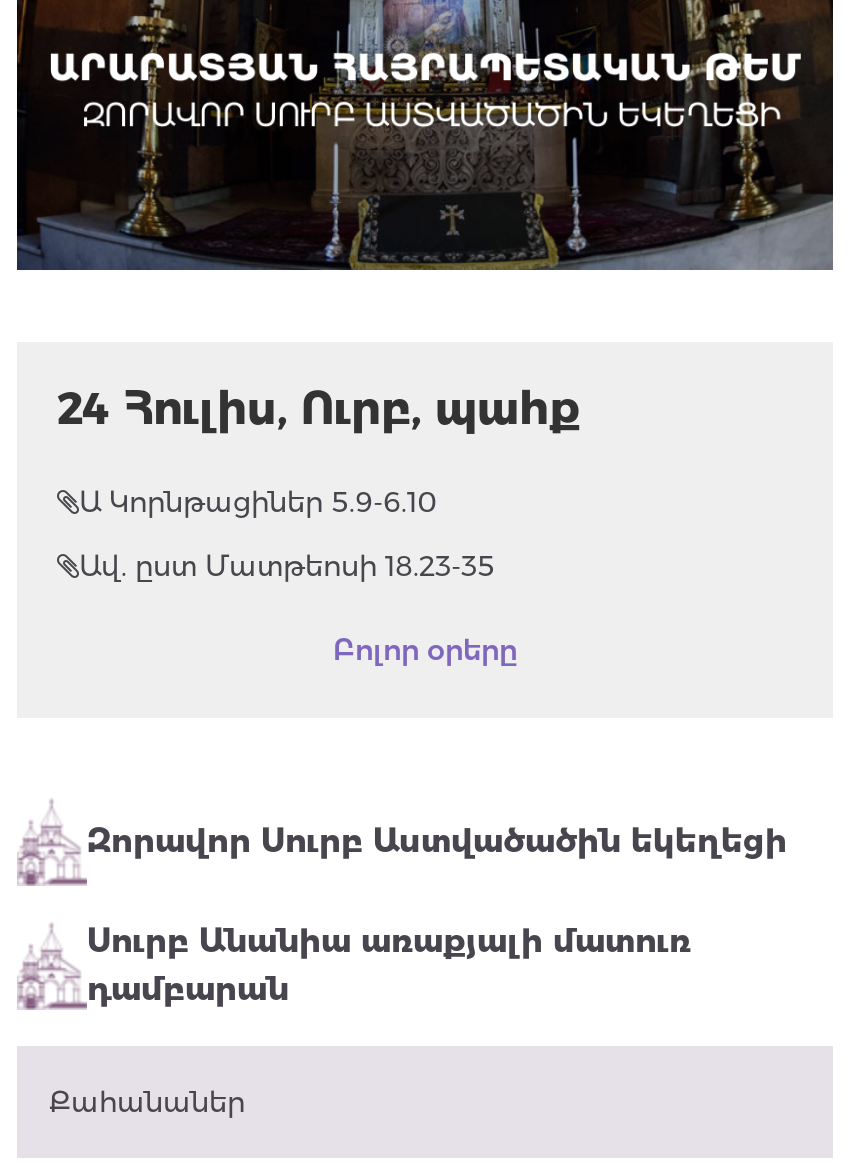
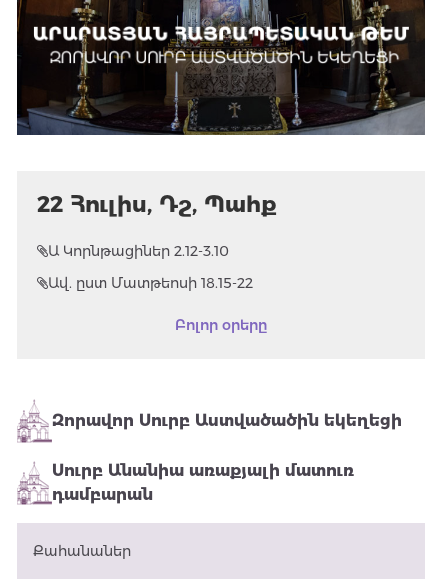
[57,382,581,436] 24 Հուլիս, Ուրբ, պահք -> [37,191,277,218] 22 Հուլիս, Դշ, Պահք
[79,484,437,520] Ա Կորնթացիներ 5.9-6.10 -> [48,242,229,260] Ա Կորնթացիներ 2.12-3.10
[79,548,495,584] Ավ. ըստ Մատթեոսի 18.23-35 -> [48,274,253,292] Ավ. ըստ Մատթեոսի 18.15-22

